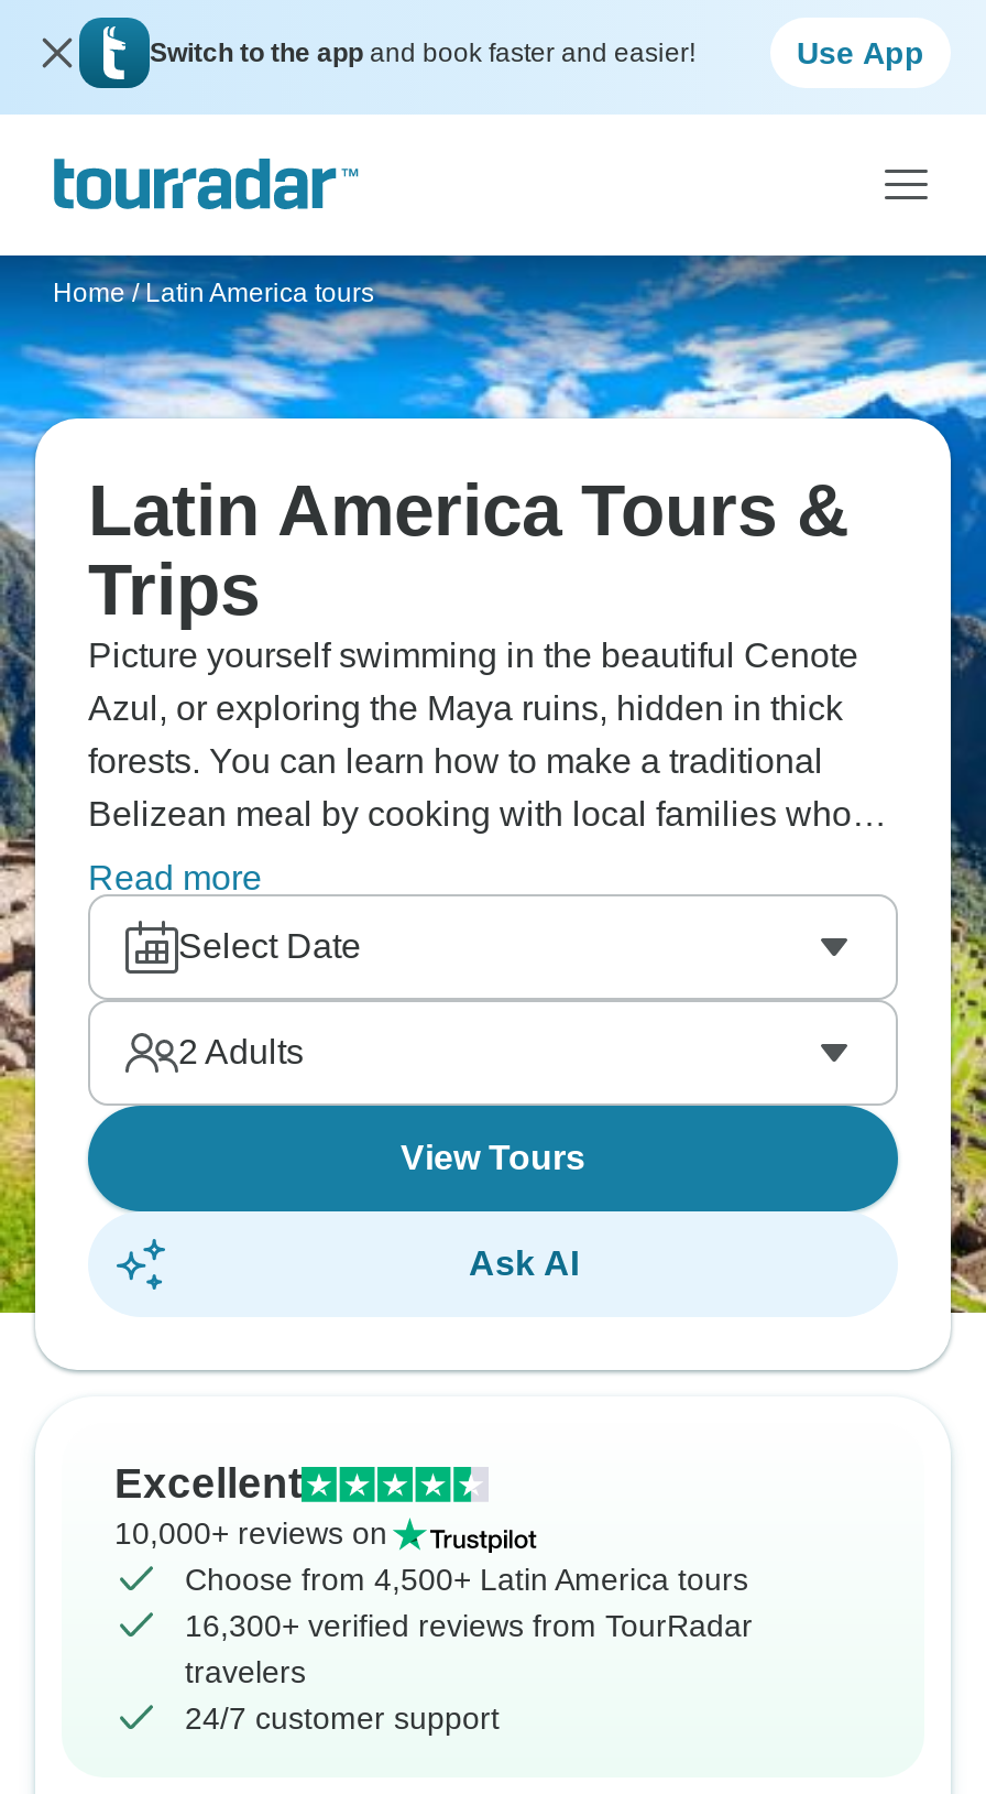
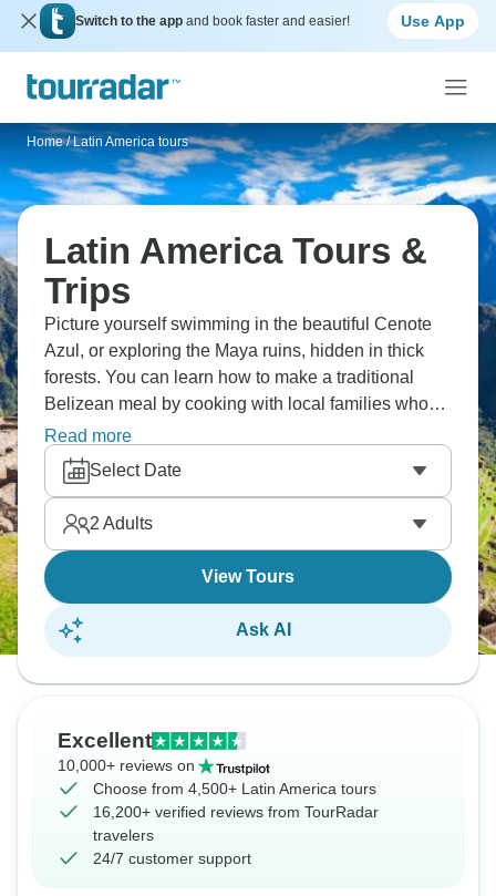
[185,1608,753,1643] 16,300+ verified reviews from TourRadar -> [93,803,379,821] 16,200+ verified reviews from TourRadar

